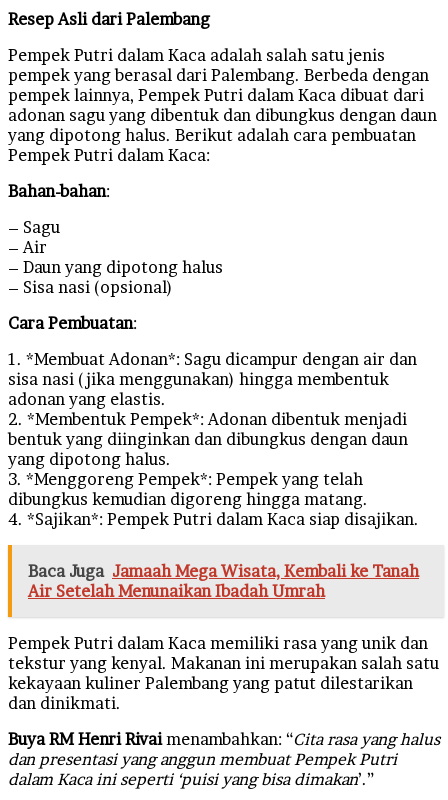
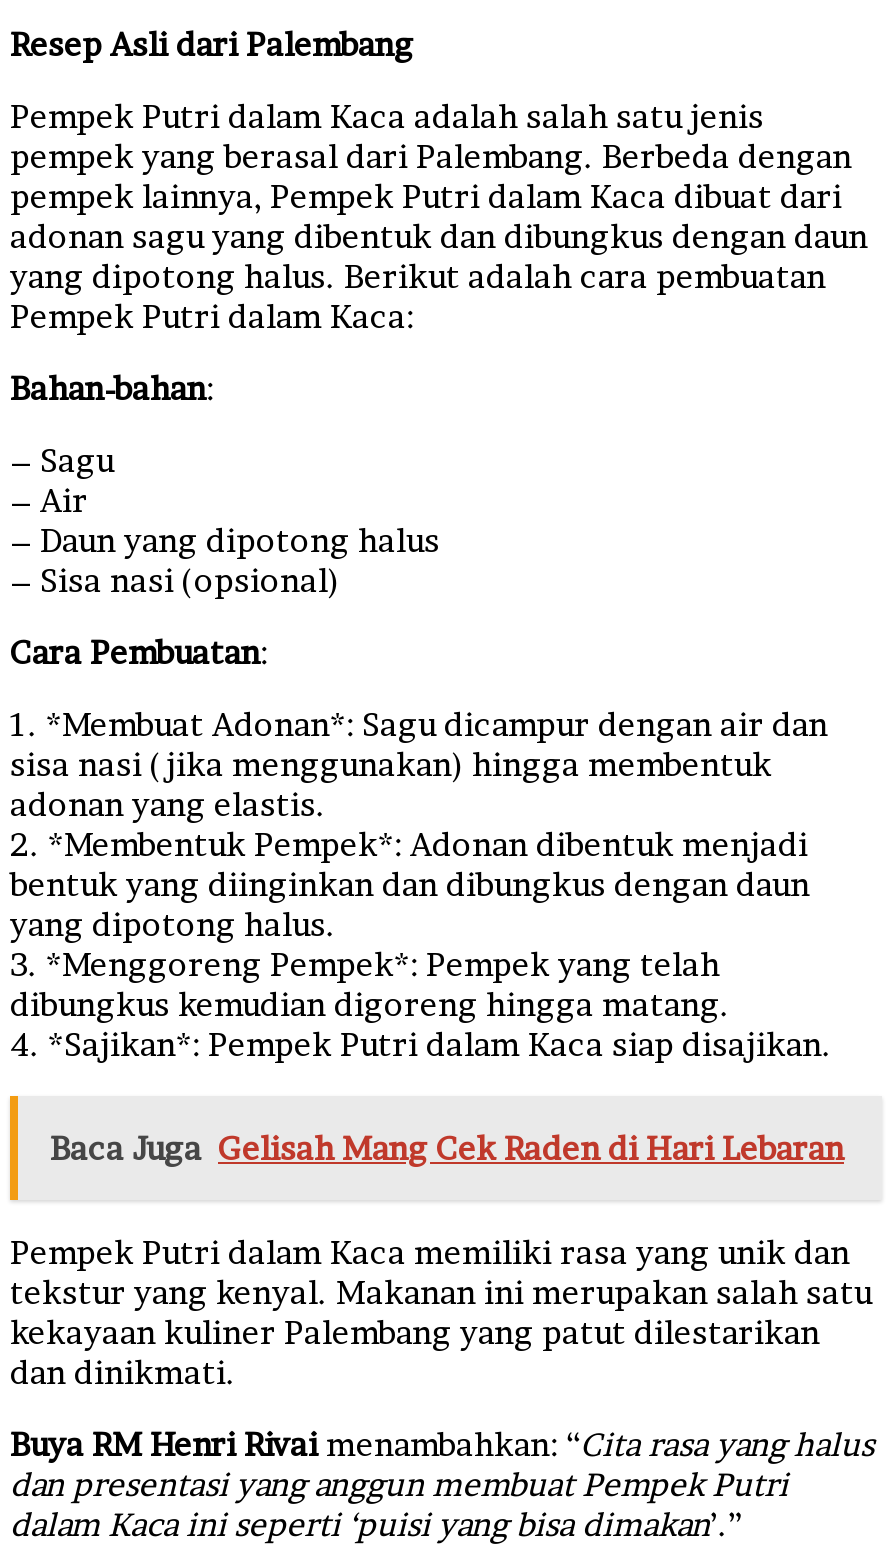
[28,561,419,601] Baca Juga Jamaah Mega Wisata, Kembali ke Tanah | Air Setelah Menunaikan Ibadah Umrah -> [50,1127,844,1167] Baca Juga Gelisah Mang Cek Raden di Hari Lebaran

